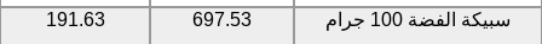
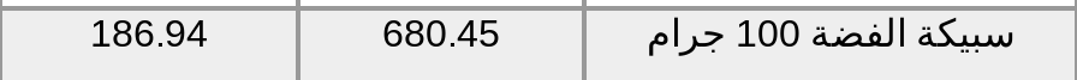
[45,10,105,30] 191.63 -> [90,13,208,54] 186.94
[192,10,252,30] 697.53 -> [382,13,500,54] 680.45

